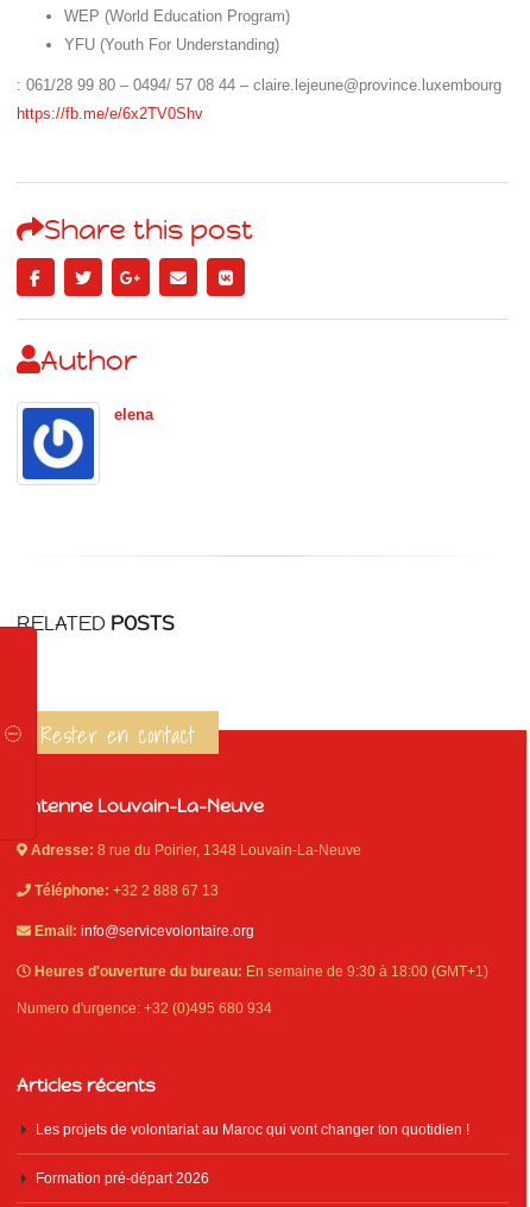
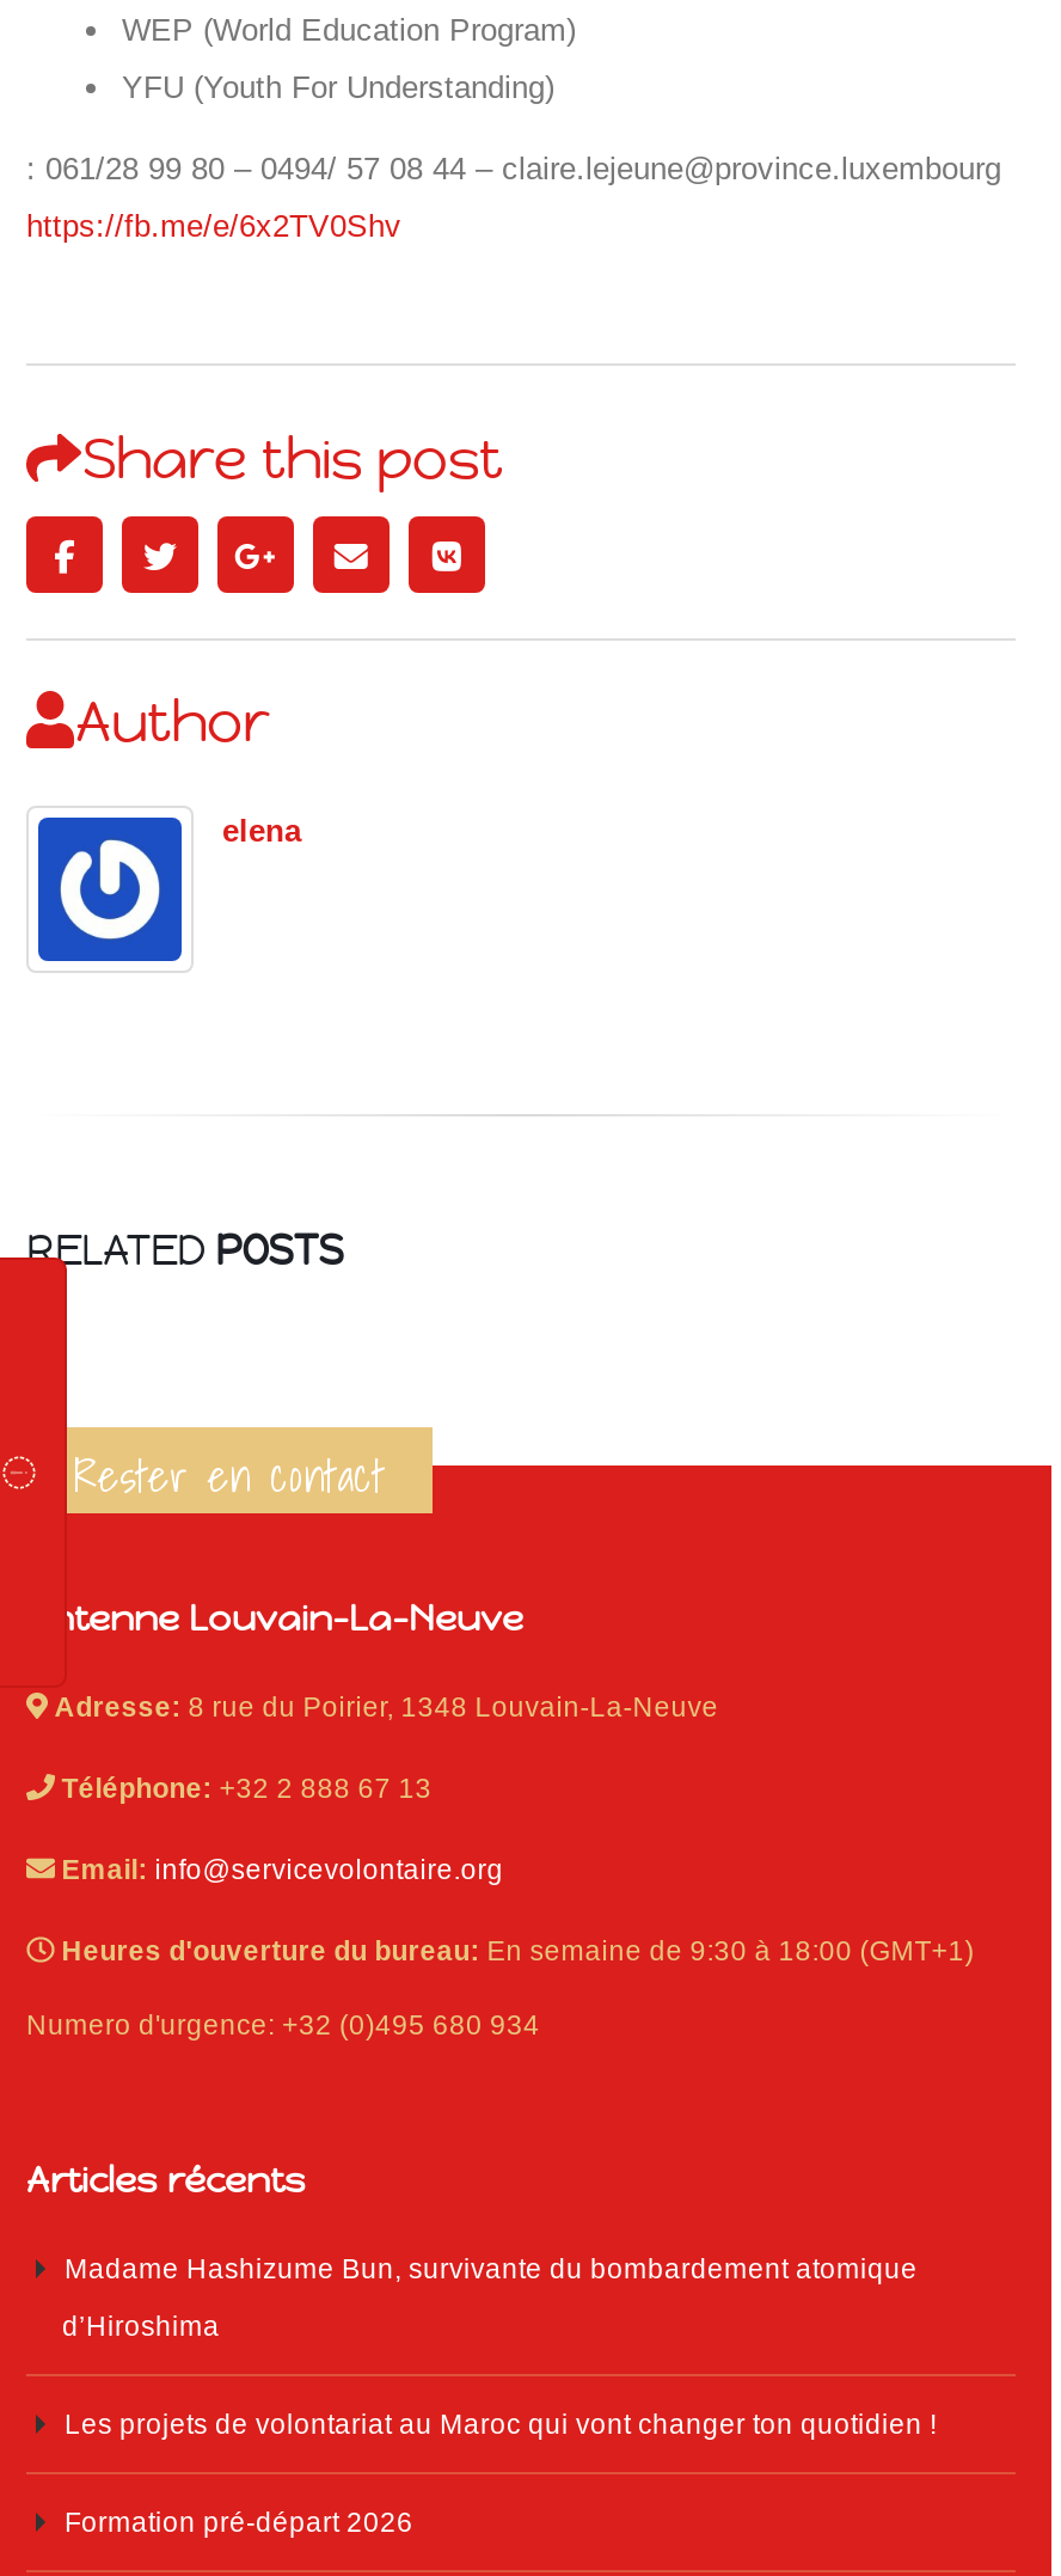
none -> [62,2252,918,2341] Madame Hashizume Bun, survivante du bombardement atomique | d’Hiroshima

